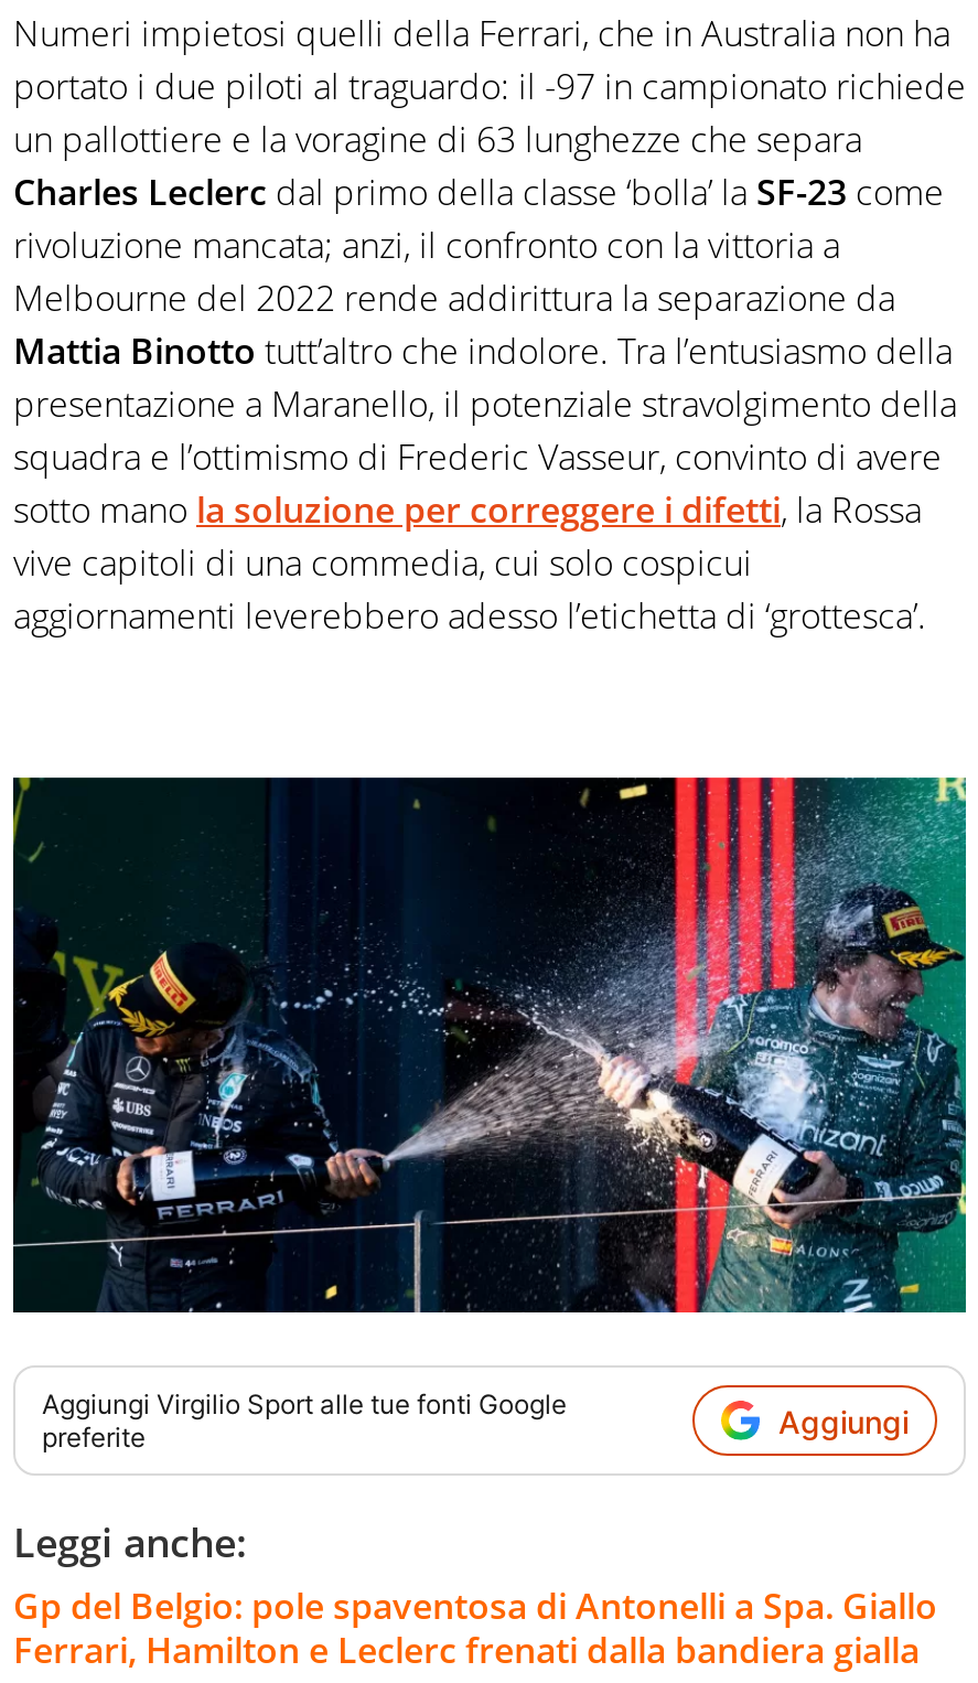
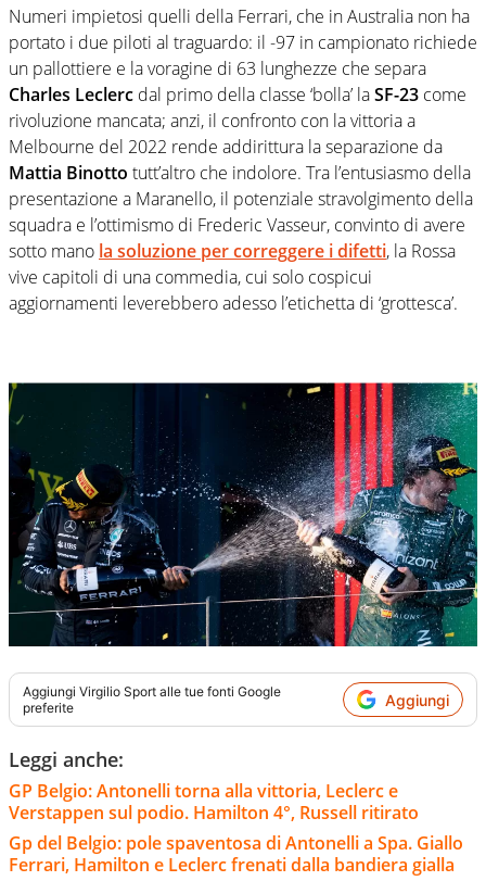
none -> [9,779,419,825] GP Belgio: Antonelli torna alla vittoria, Leclerc e | Verstappen sul podio. Hamilton 4°, Russell ritirato

